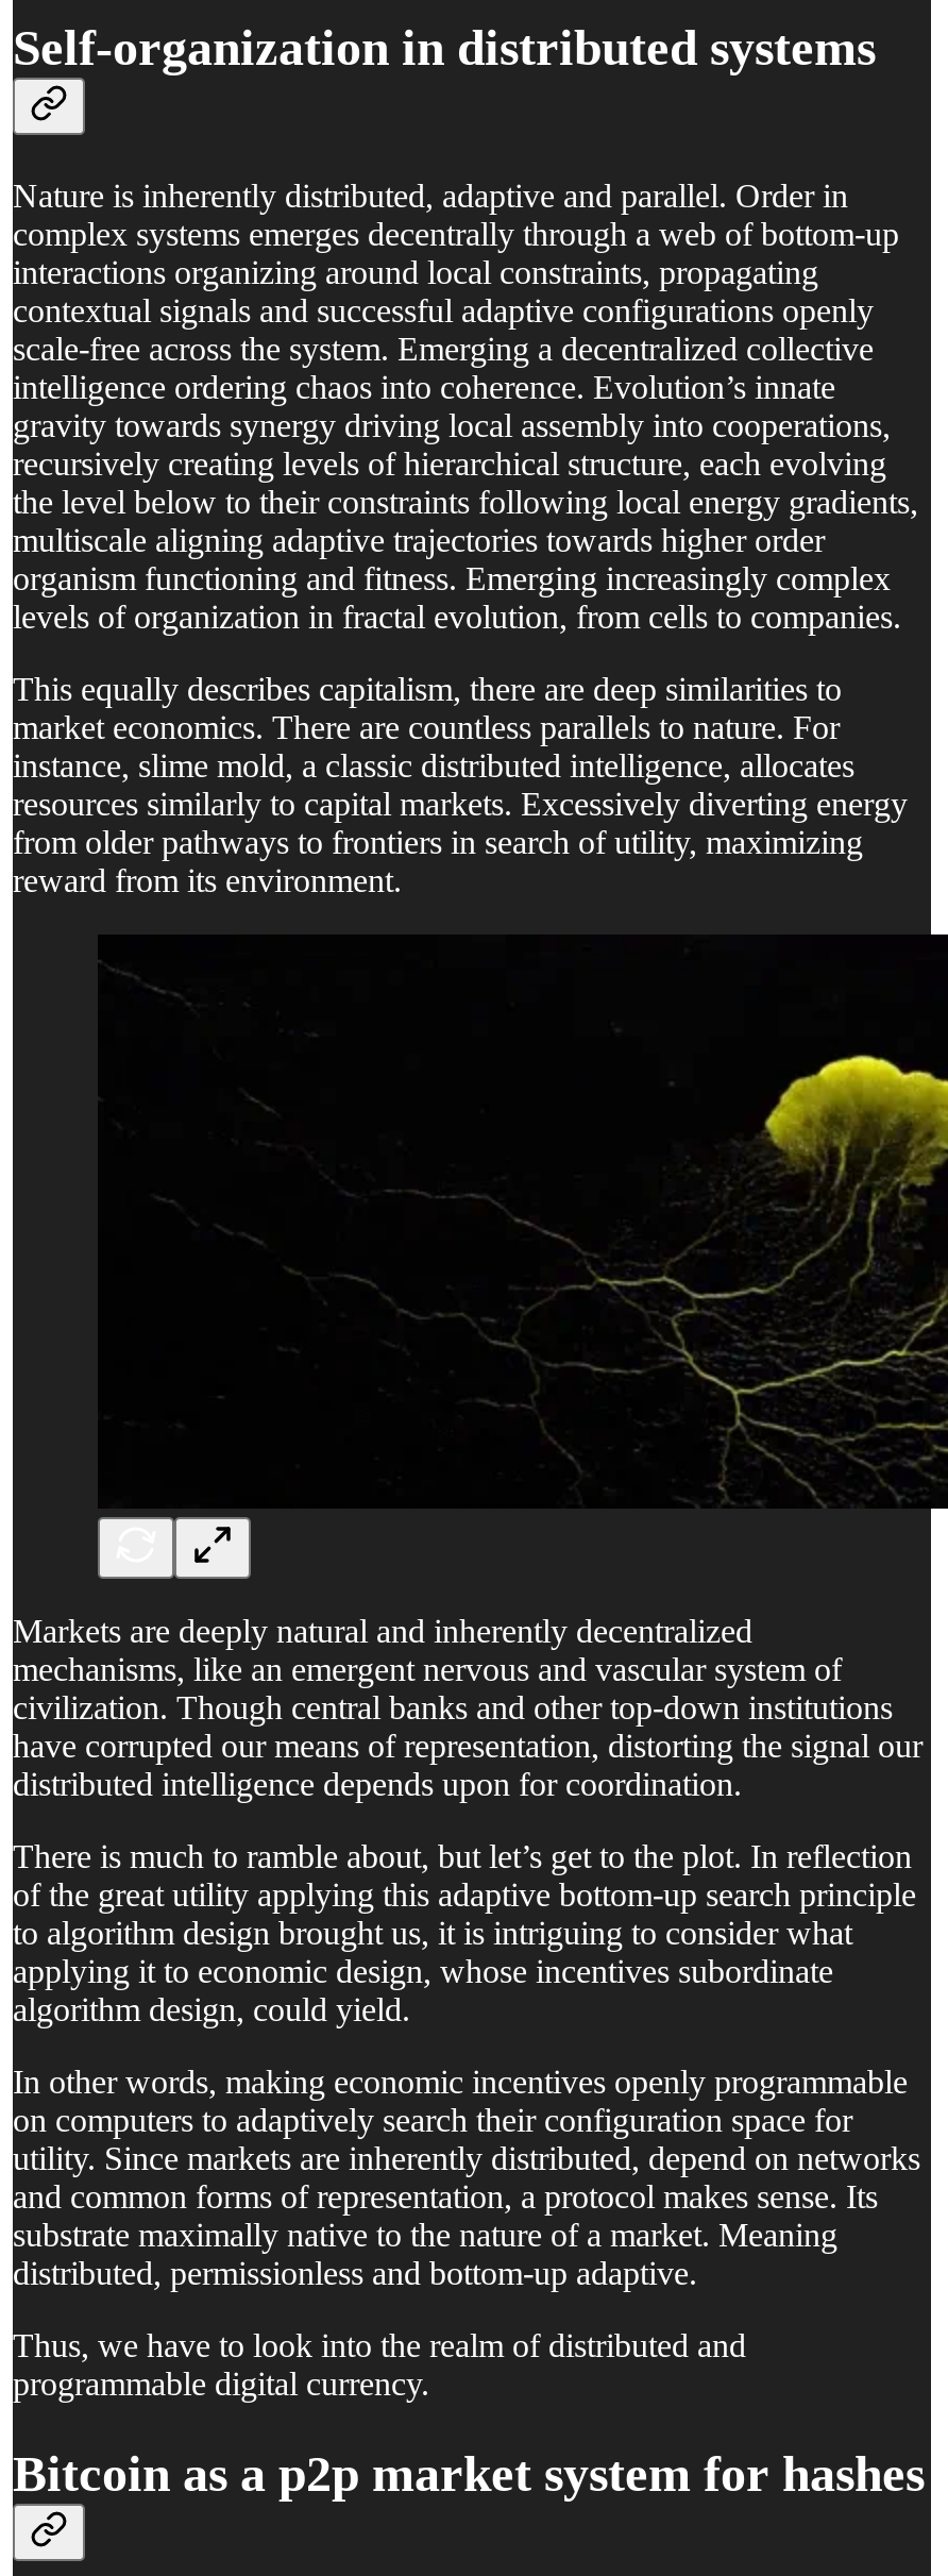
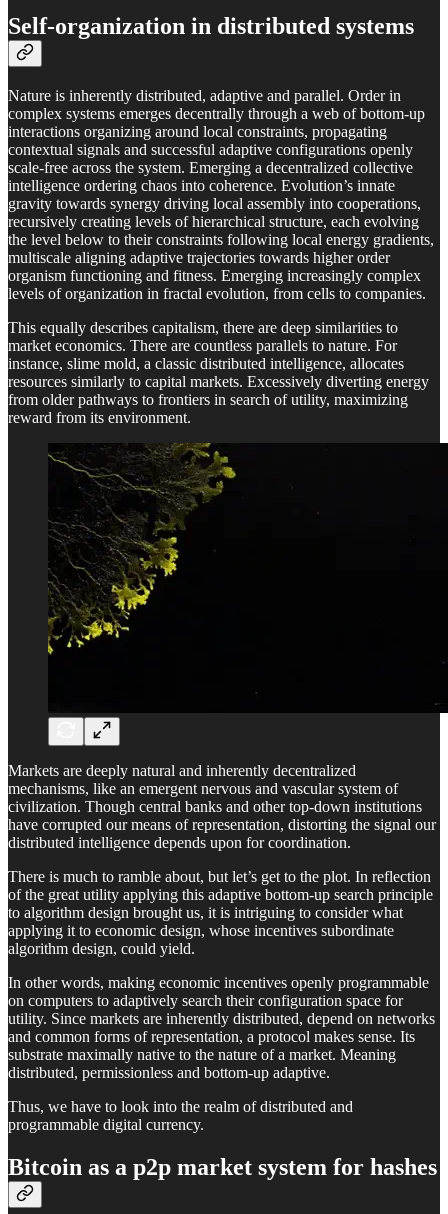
none -> [47,442,236,655] [image]
[553,1054,942,1500] [image] -> none

